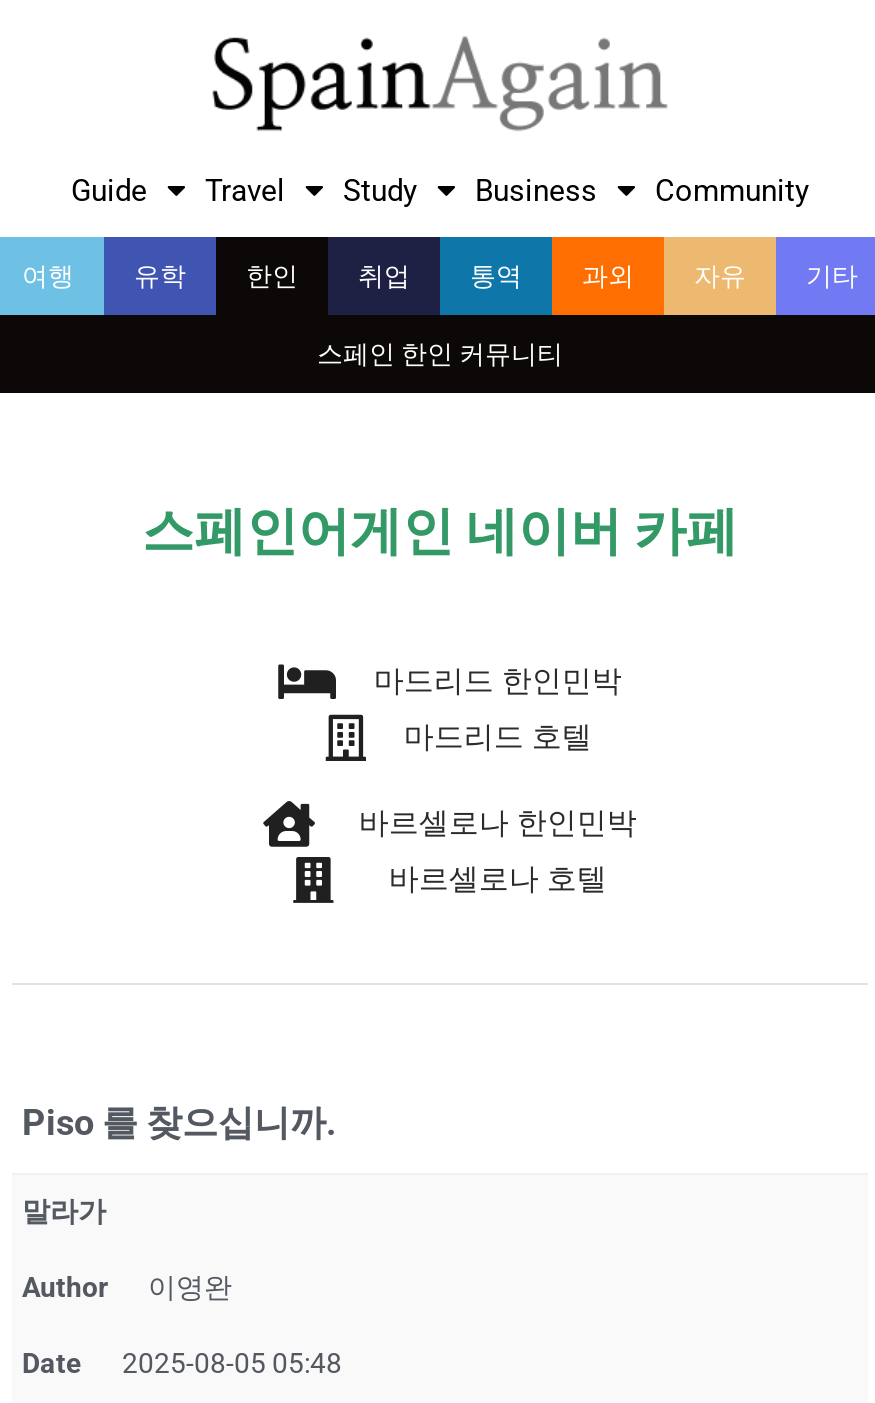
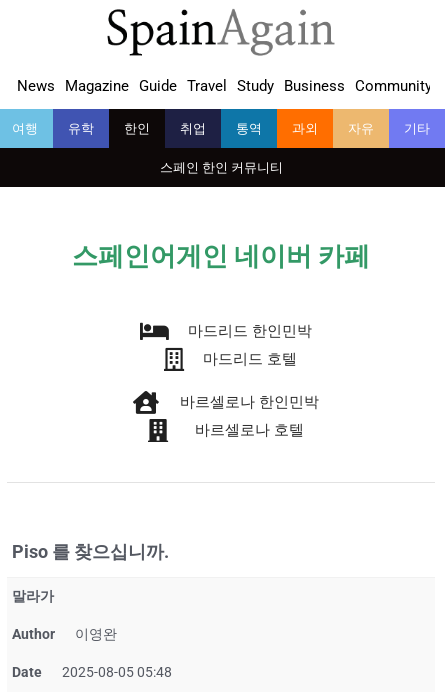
[71,172,809,208] Guide | Travel | Study | Business | Community -> [17,77,432,95] News Magazine Guide Travel Study Business Community

